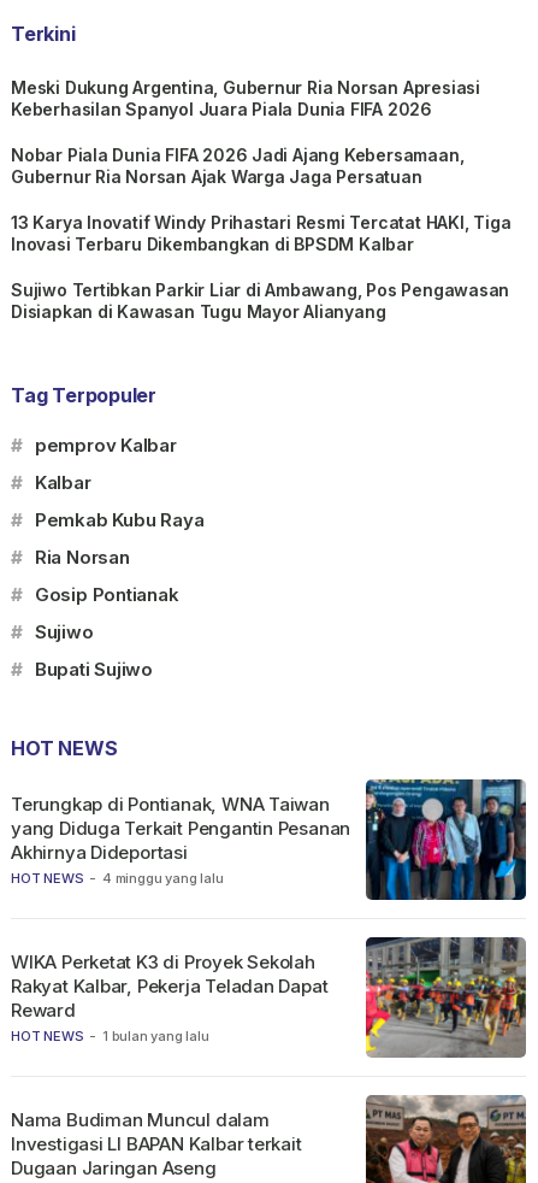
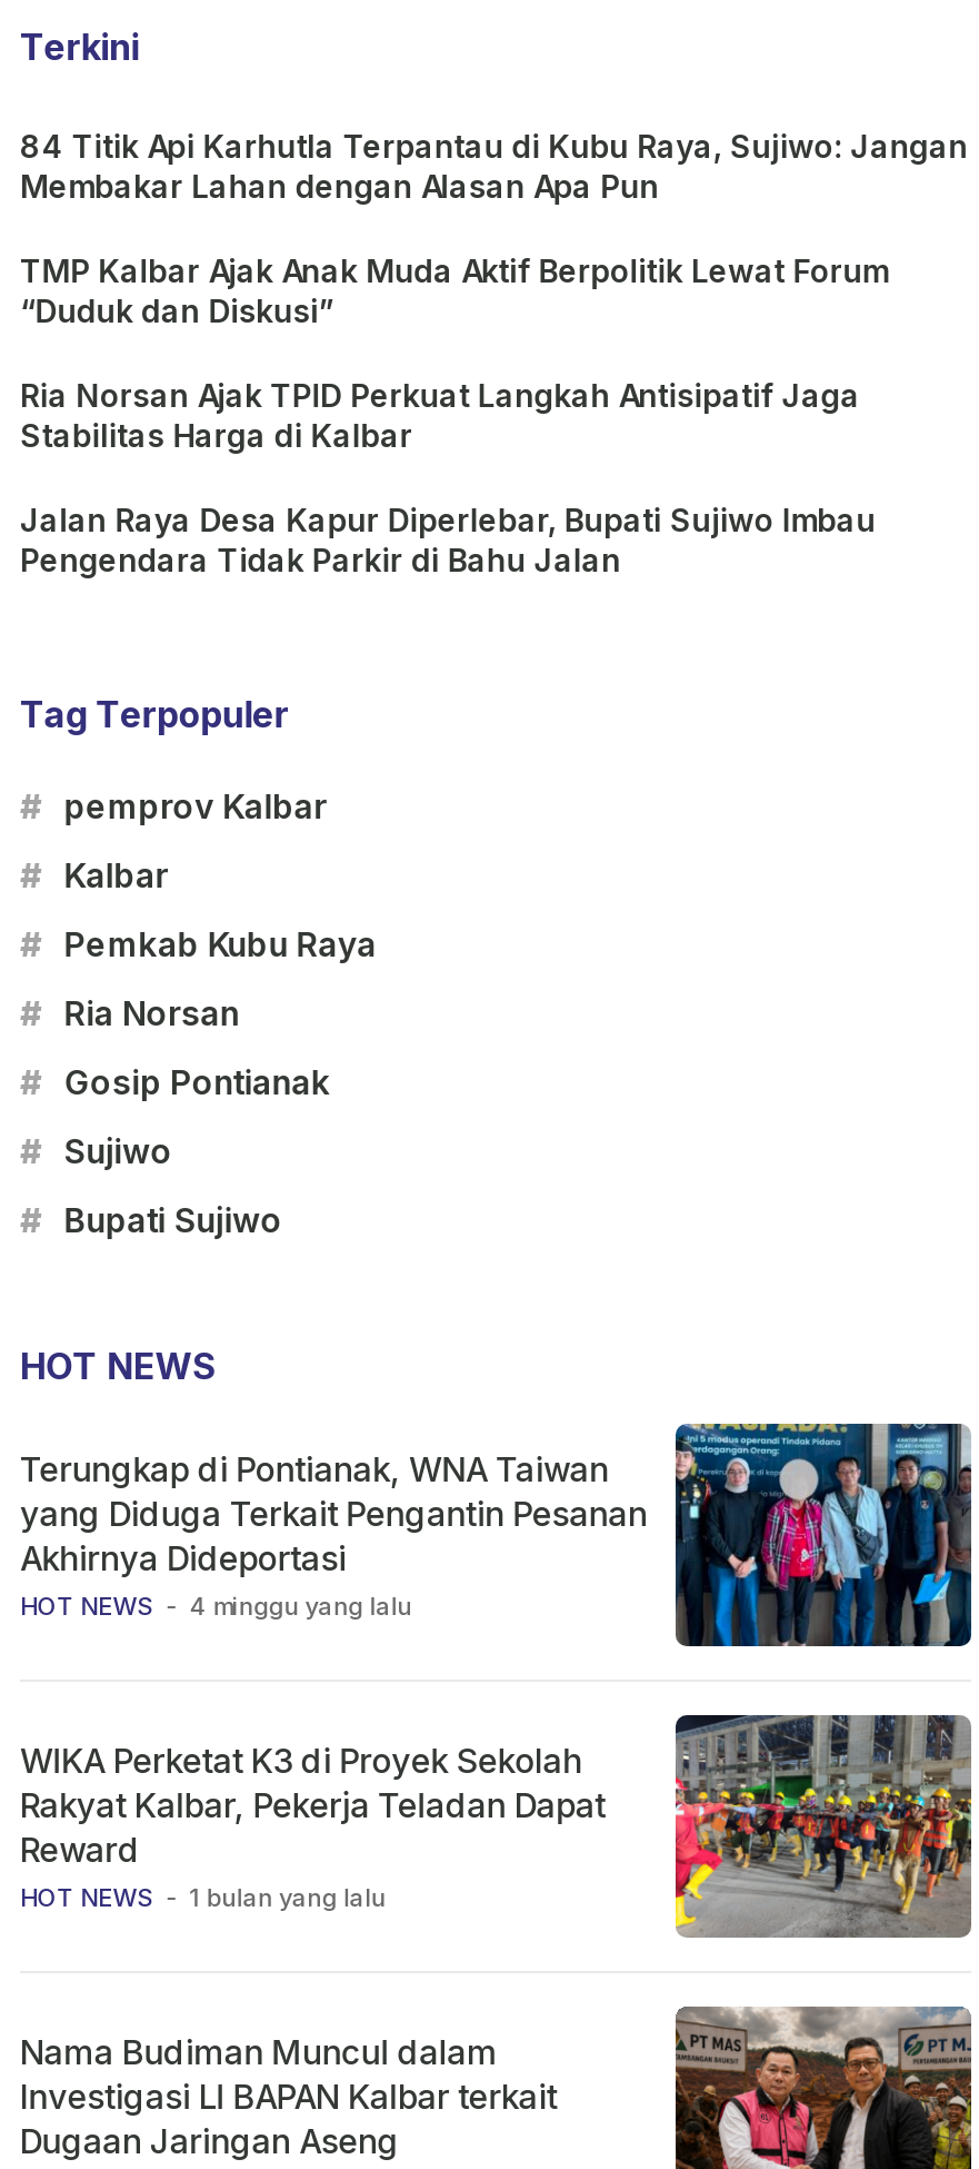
[11,77,480,119] Meski Dukung Argentina, Gubernur Ria Norsan Apresiasi | Keberhasilan Spanyol Juara Piala Dunia FIFA 2026 -> [20,126,968,204] 84 Titik Api Karhutla Terpantau di Kubu Raya, Sujiwo: Jangan | Membakar Lahan dengan Alasan Apa Pun
[11,144,464,186] Nobar Piala Dunia FIFA 2026 Jadi Ajang Kebersamaan, | Gubernur Ria Norsan Ajak Warga Jaga Persatuan -> [20,250,888,328] TMP Kalbar Ajak Anak Muda Aktif Berpolitik Lewat Forum | “Duduk dan Diskusi”
[11,212,511,254] 13 Karya Inovatif Windy Prihastari Resmi Tercatat HAKI, Tiga | Inovasi Terbaru Dikembangkan di BPSDM Kalbar -> [20,375,860,453] Ria Norsan Ajak TPID Perkuat Langkah Antisipatif Jaga | Stabilitas Harga di Kalbar
[11,279,509,321] Sujiwo Tertibkan Parkir Liar di Ambawang, Pos Pengawasan | Disiapkan di Kawasan Tugu Mayor Alianyang -> [20,500,875,578] Jalan Raya Desa Kapur Diperlebar, Bupati Sujiwo Imbau | Pengendara Tidak Parkir di Bahu Jalan

